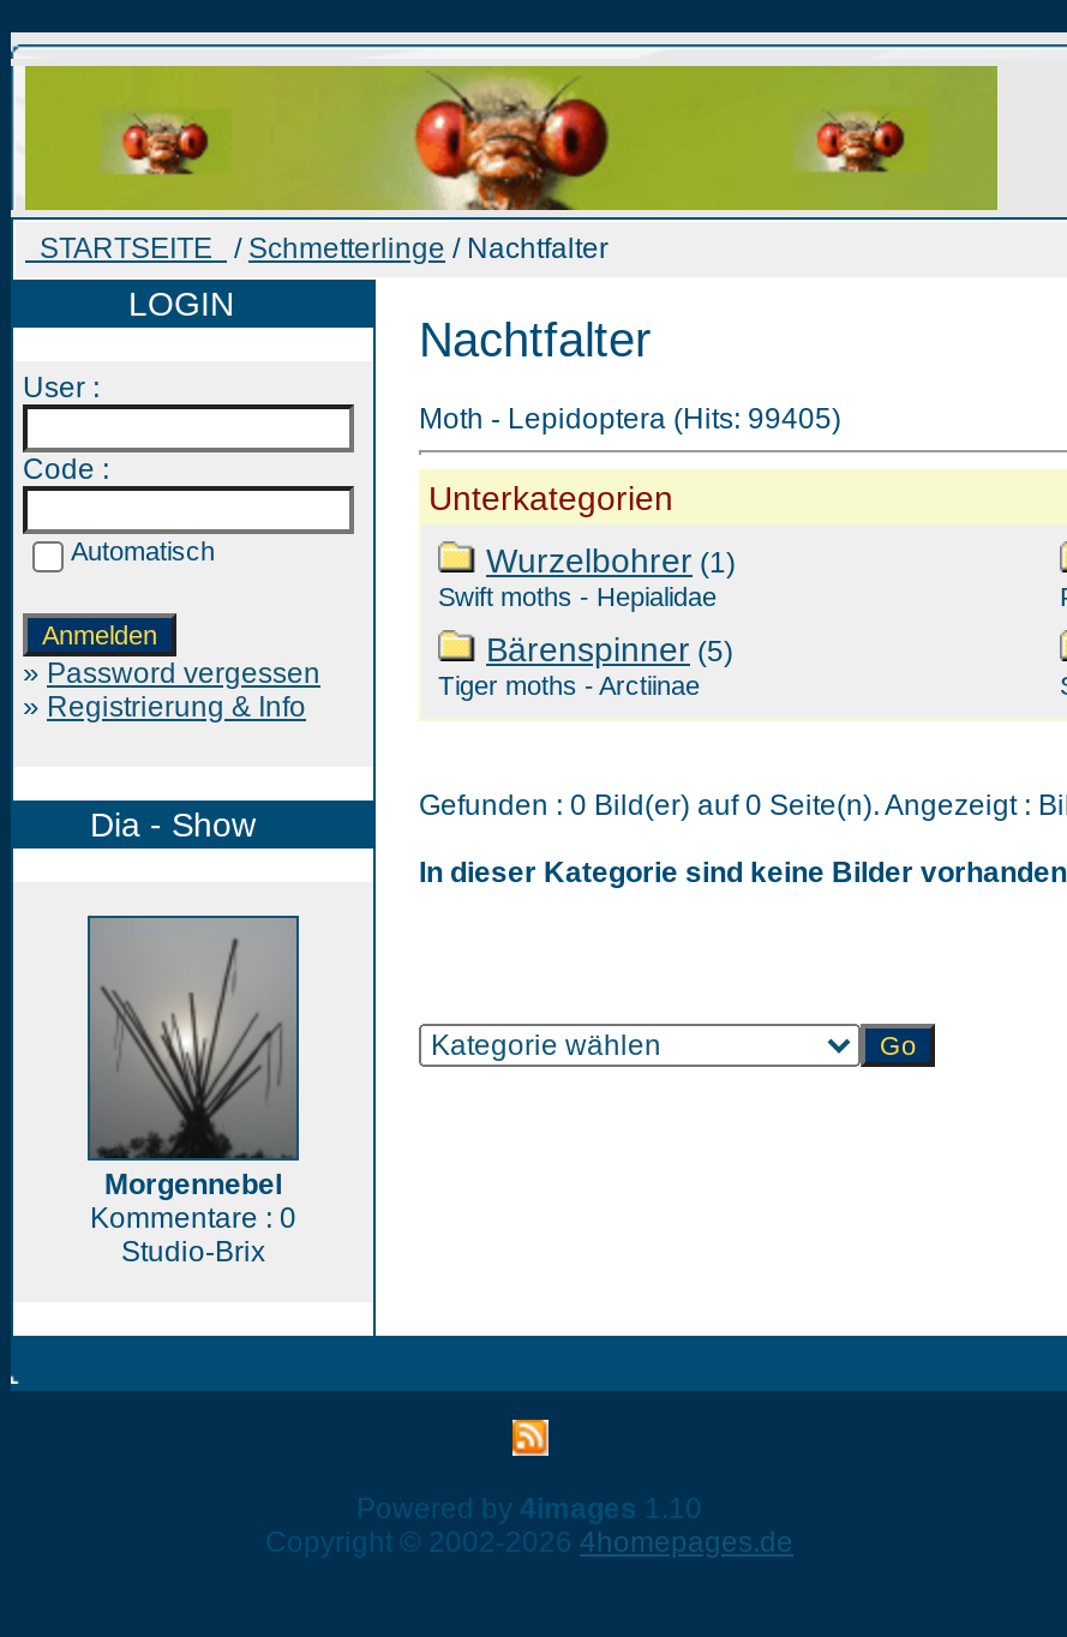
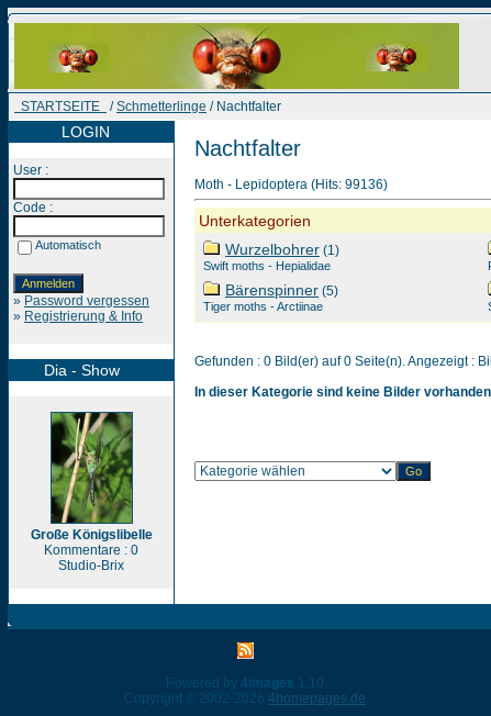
[419,402,841,436] Moth - Lepidoptera (Hits: 99405) -> [194,177,388,192] Moth - Lepidoptera (Hits: 99136)
[85,913,301,1201] [image] | Morgennebel -> [30,412,152,542] [image] | Große Königslibelle

